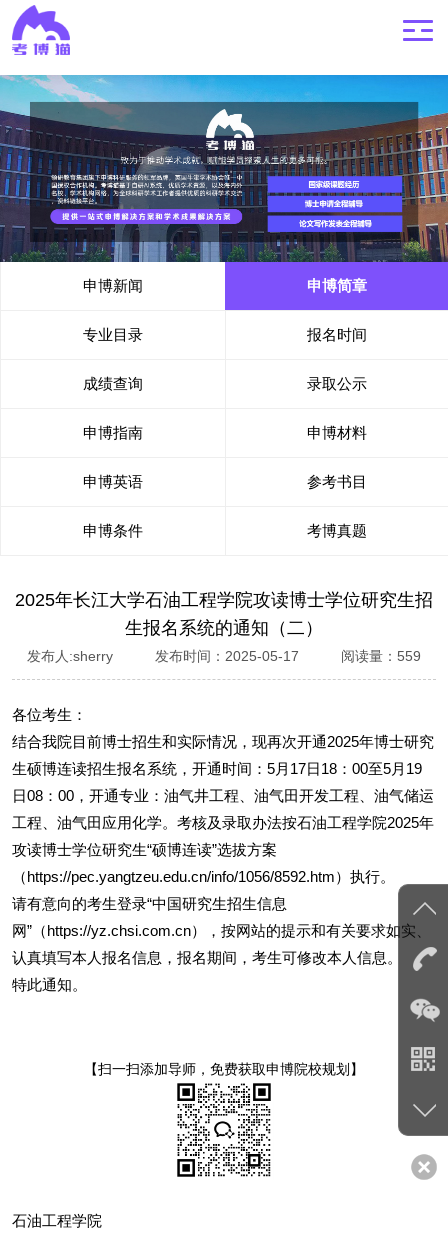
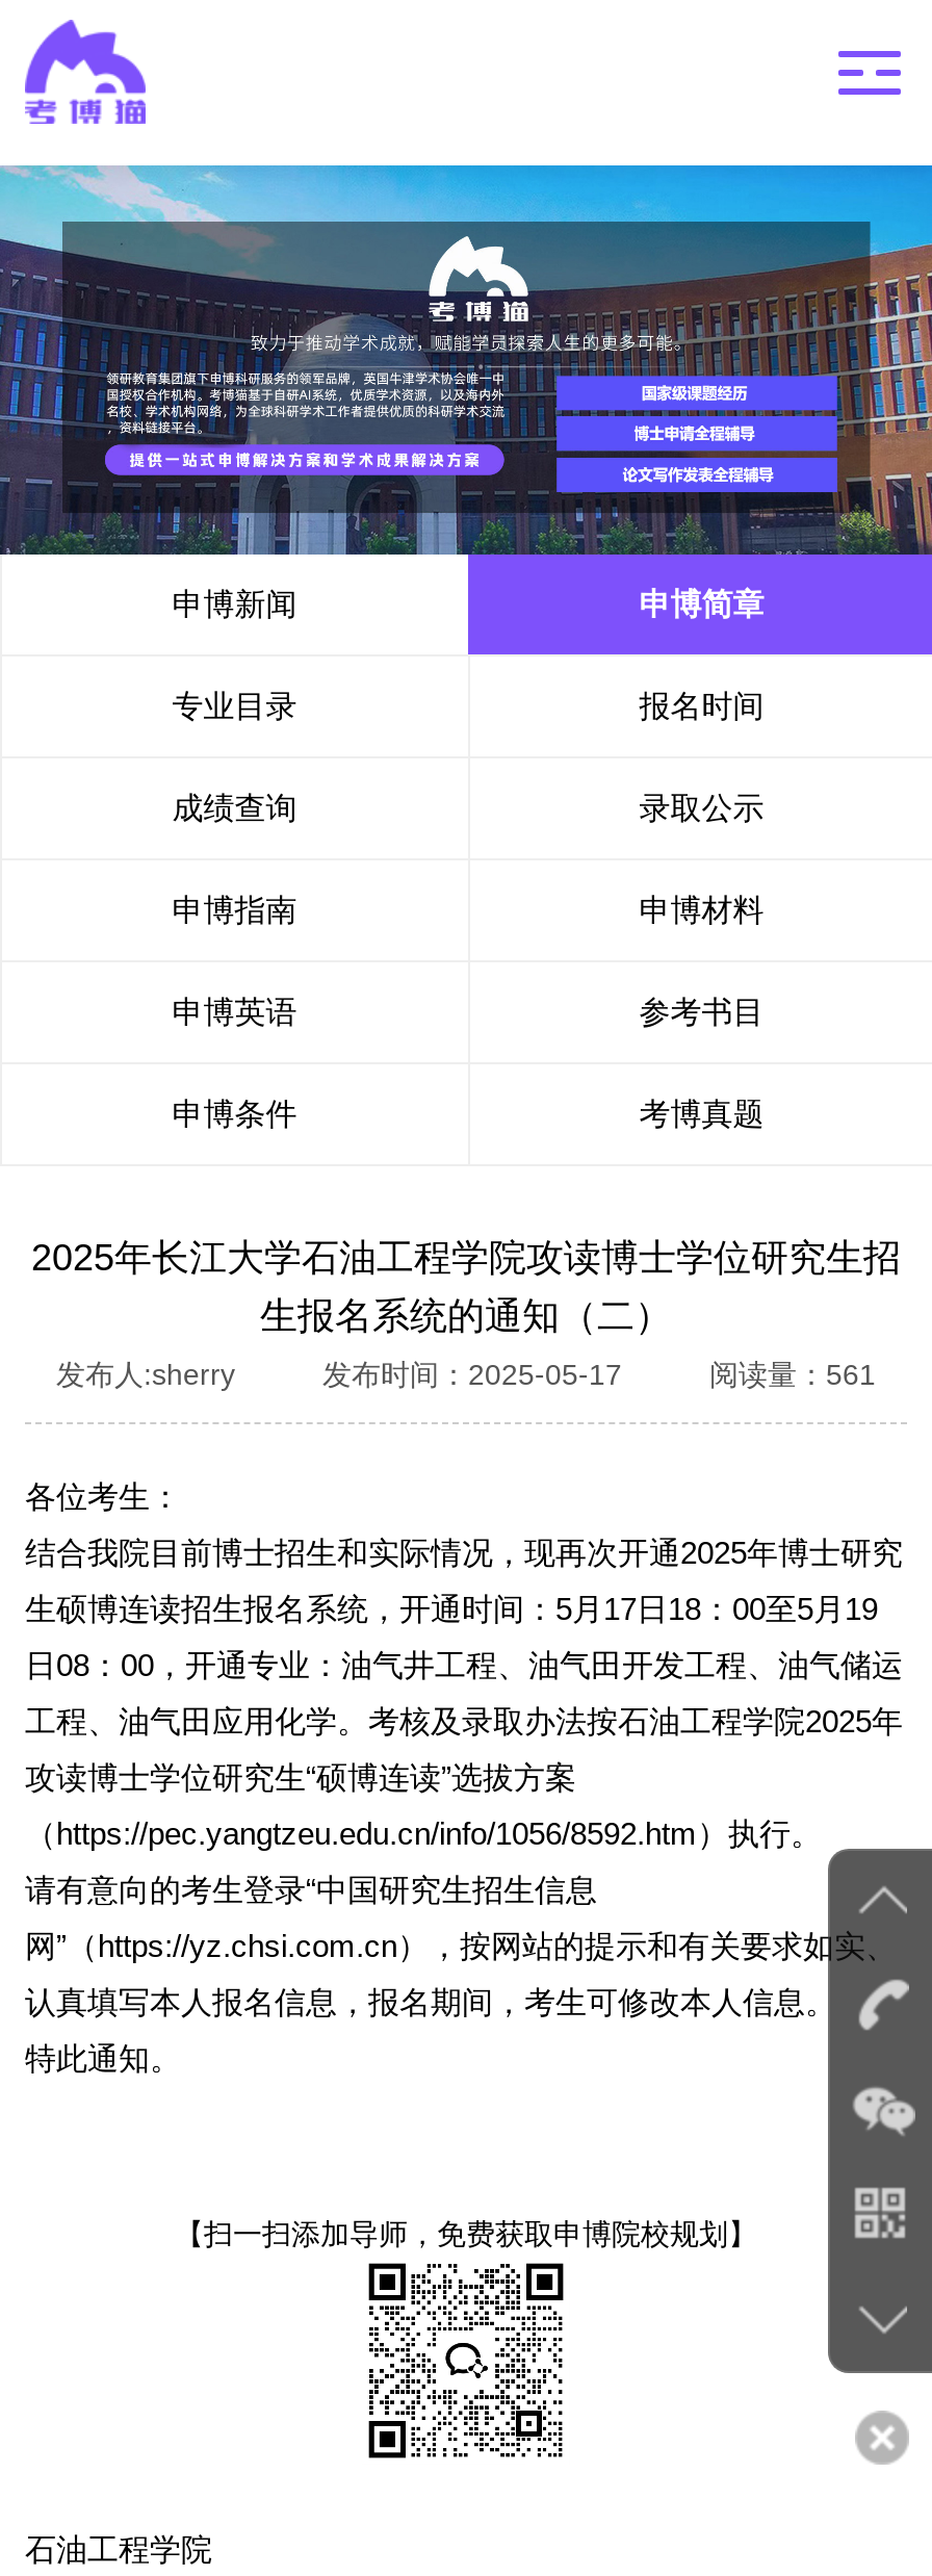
[27,648,421,664] 发布人:sherry 发布时间：2025-05-17 阅读量：559 -> [56,1357,876,1391] 发布人:sherry 发布时间：2025-05-17 阅读量：561

